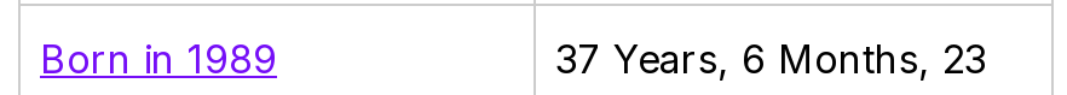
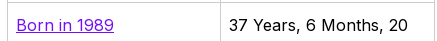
[555,35,986,83] 37 Years, 6 Months, 23 -> [229,15,408,35] 37 Years, 6 Months, 20

